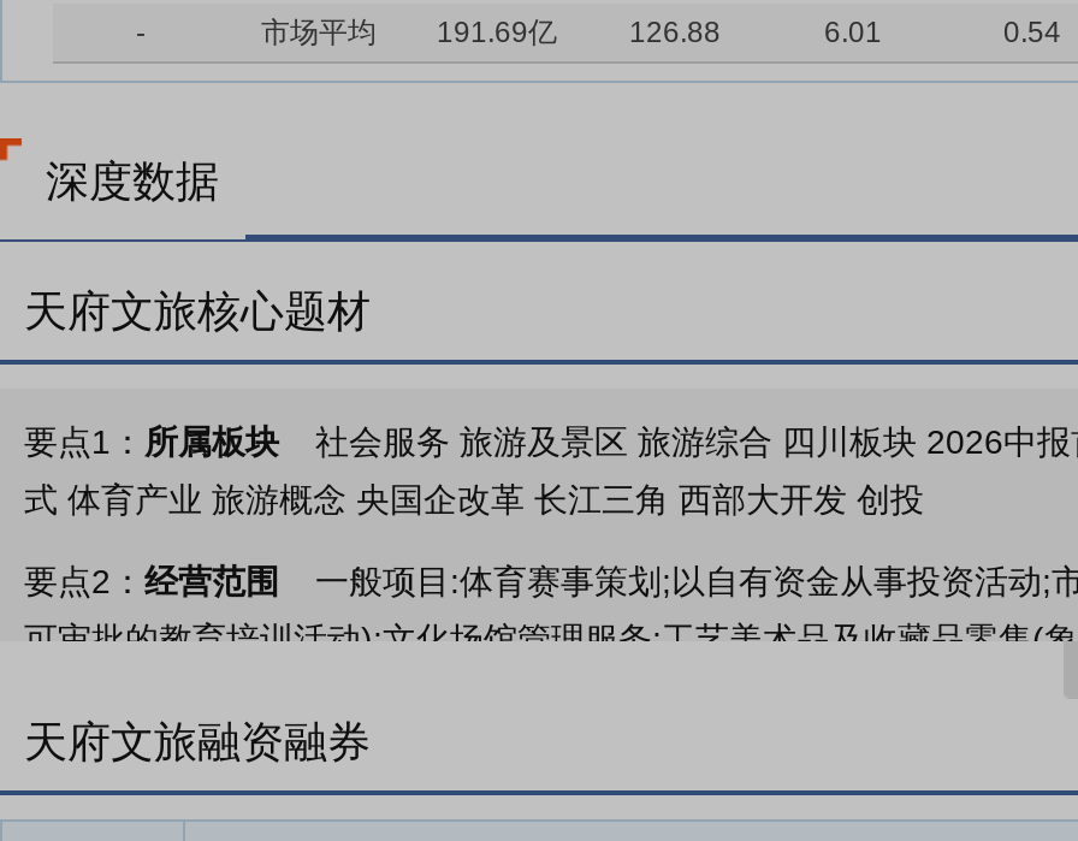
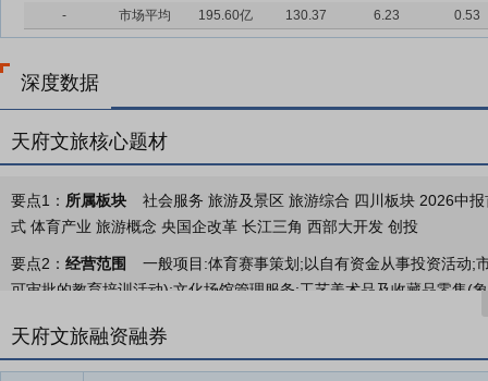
[261,16,557,49] 市场平均 191.69亿 -> [118,8,252,23] 市场平均 195.60亿
[629,16,721,49] 126.88 -> [285,8,326,23] 130.37
[824,16,882,49] 6.01 -> [373,8,399,23] 6.23
[1003,16,1061,49] 0.54 -> [454,8,480,23] 0.53

